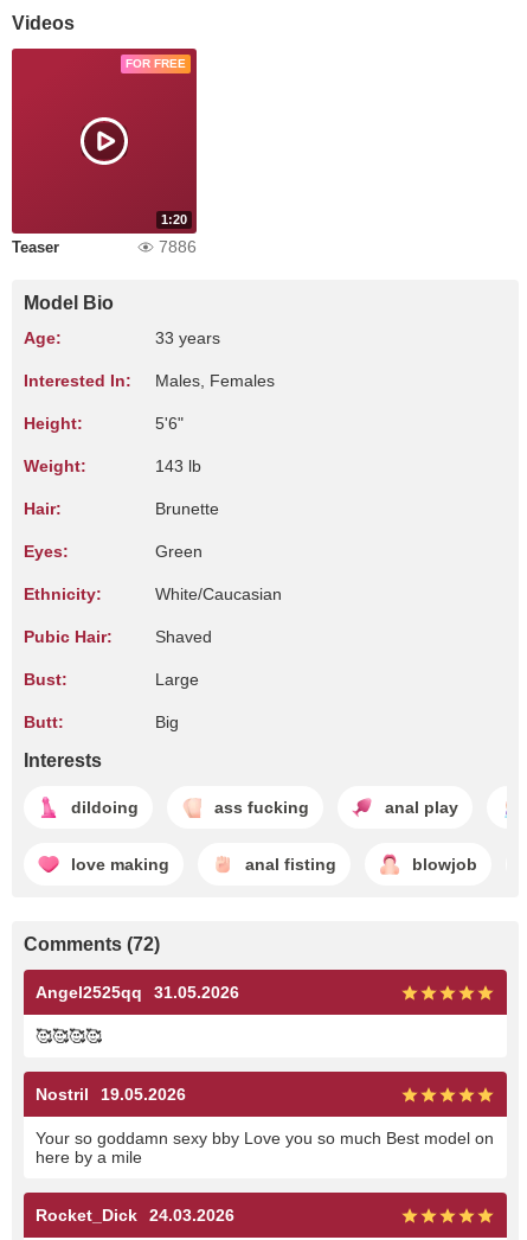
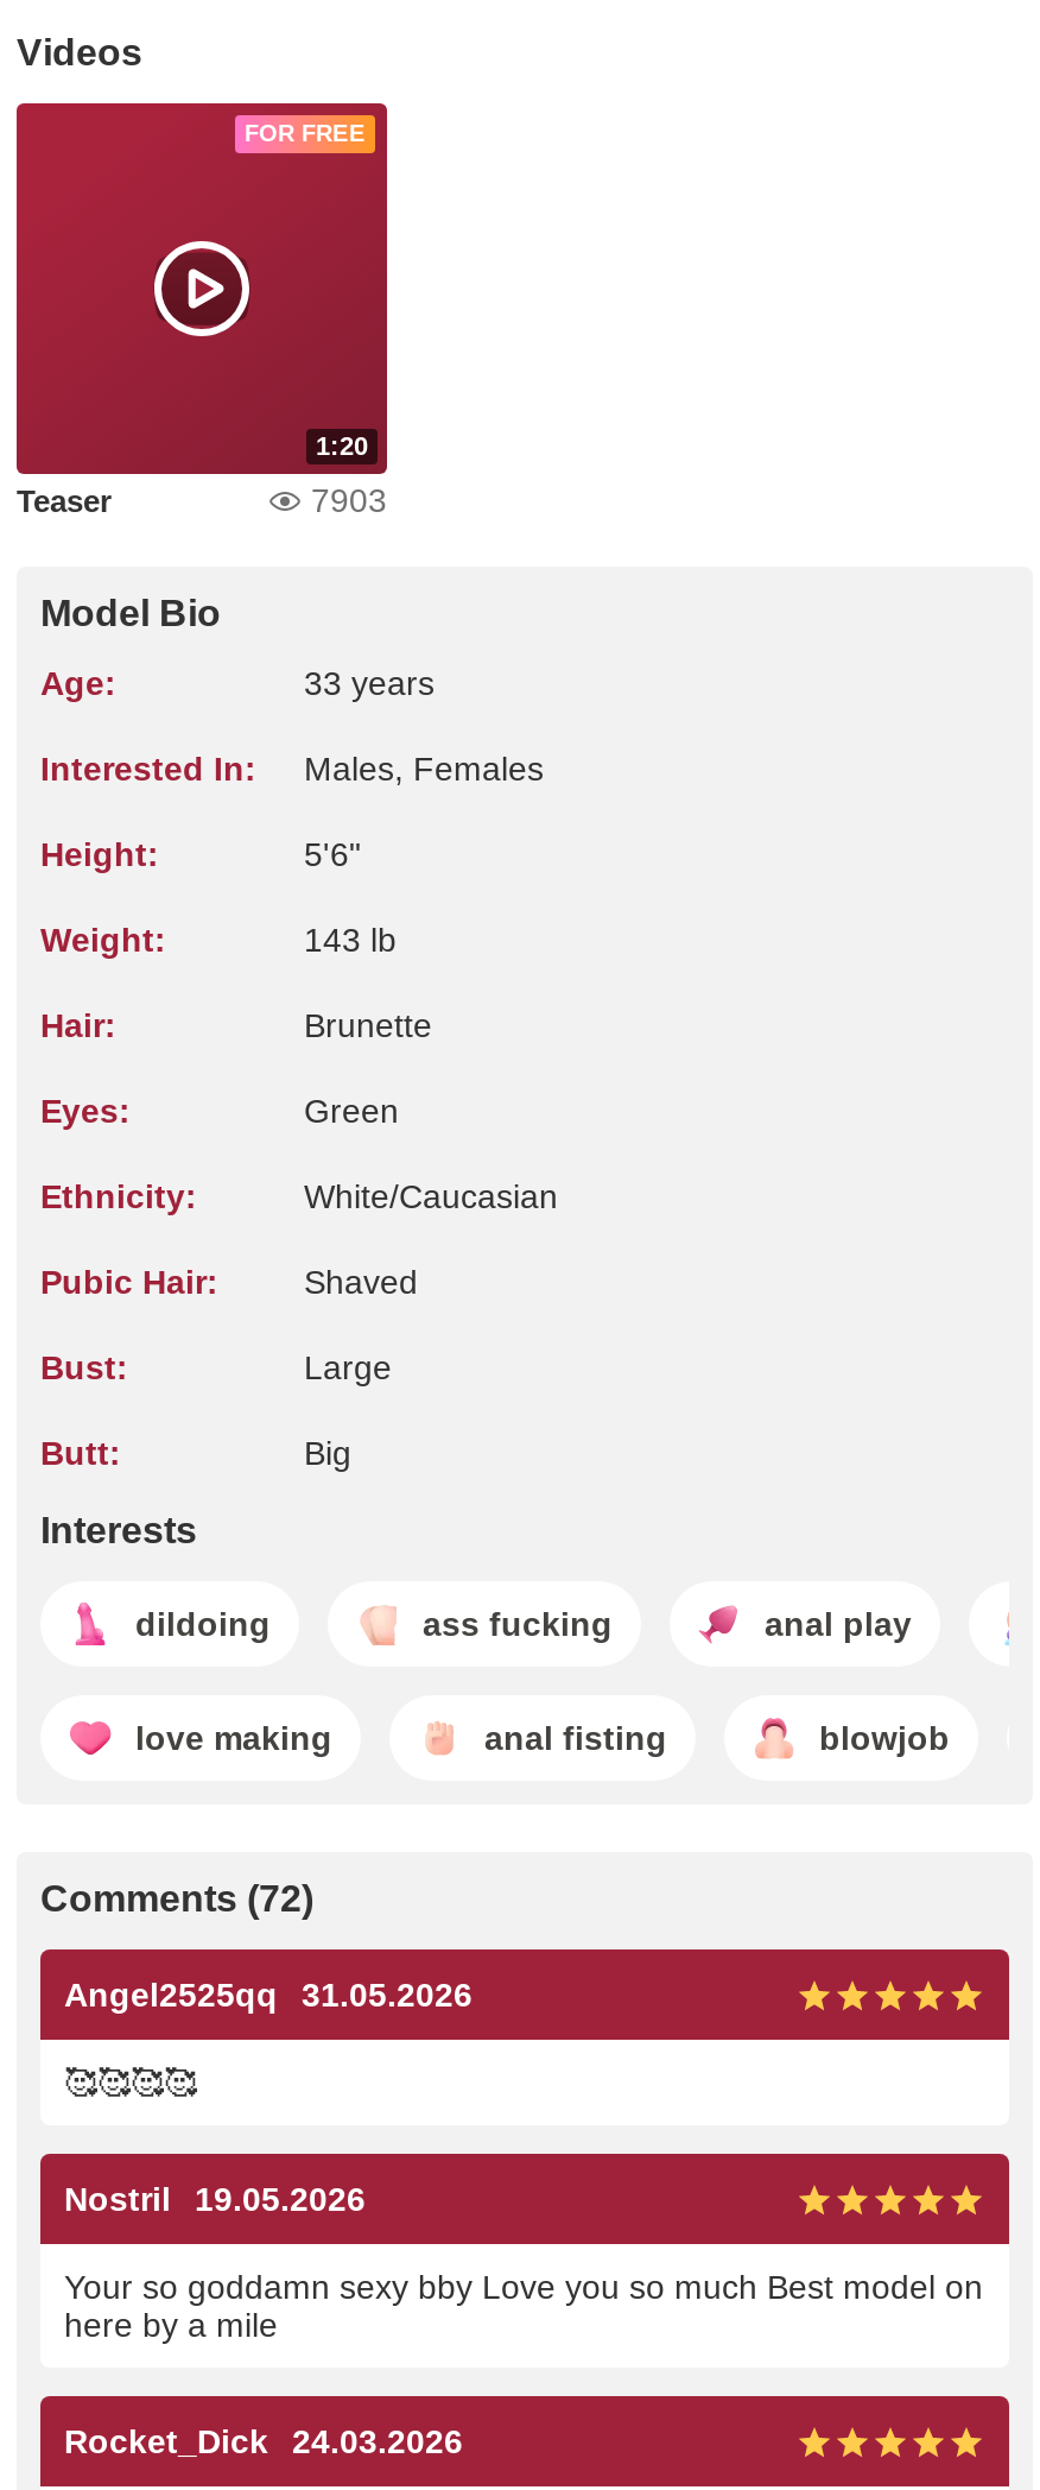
[159,237,197,256] 7886 -> [311,481,387,519] 7903

